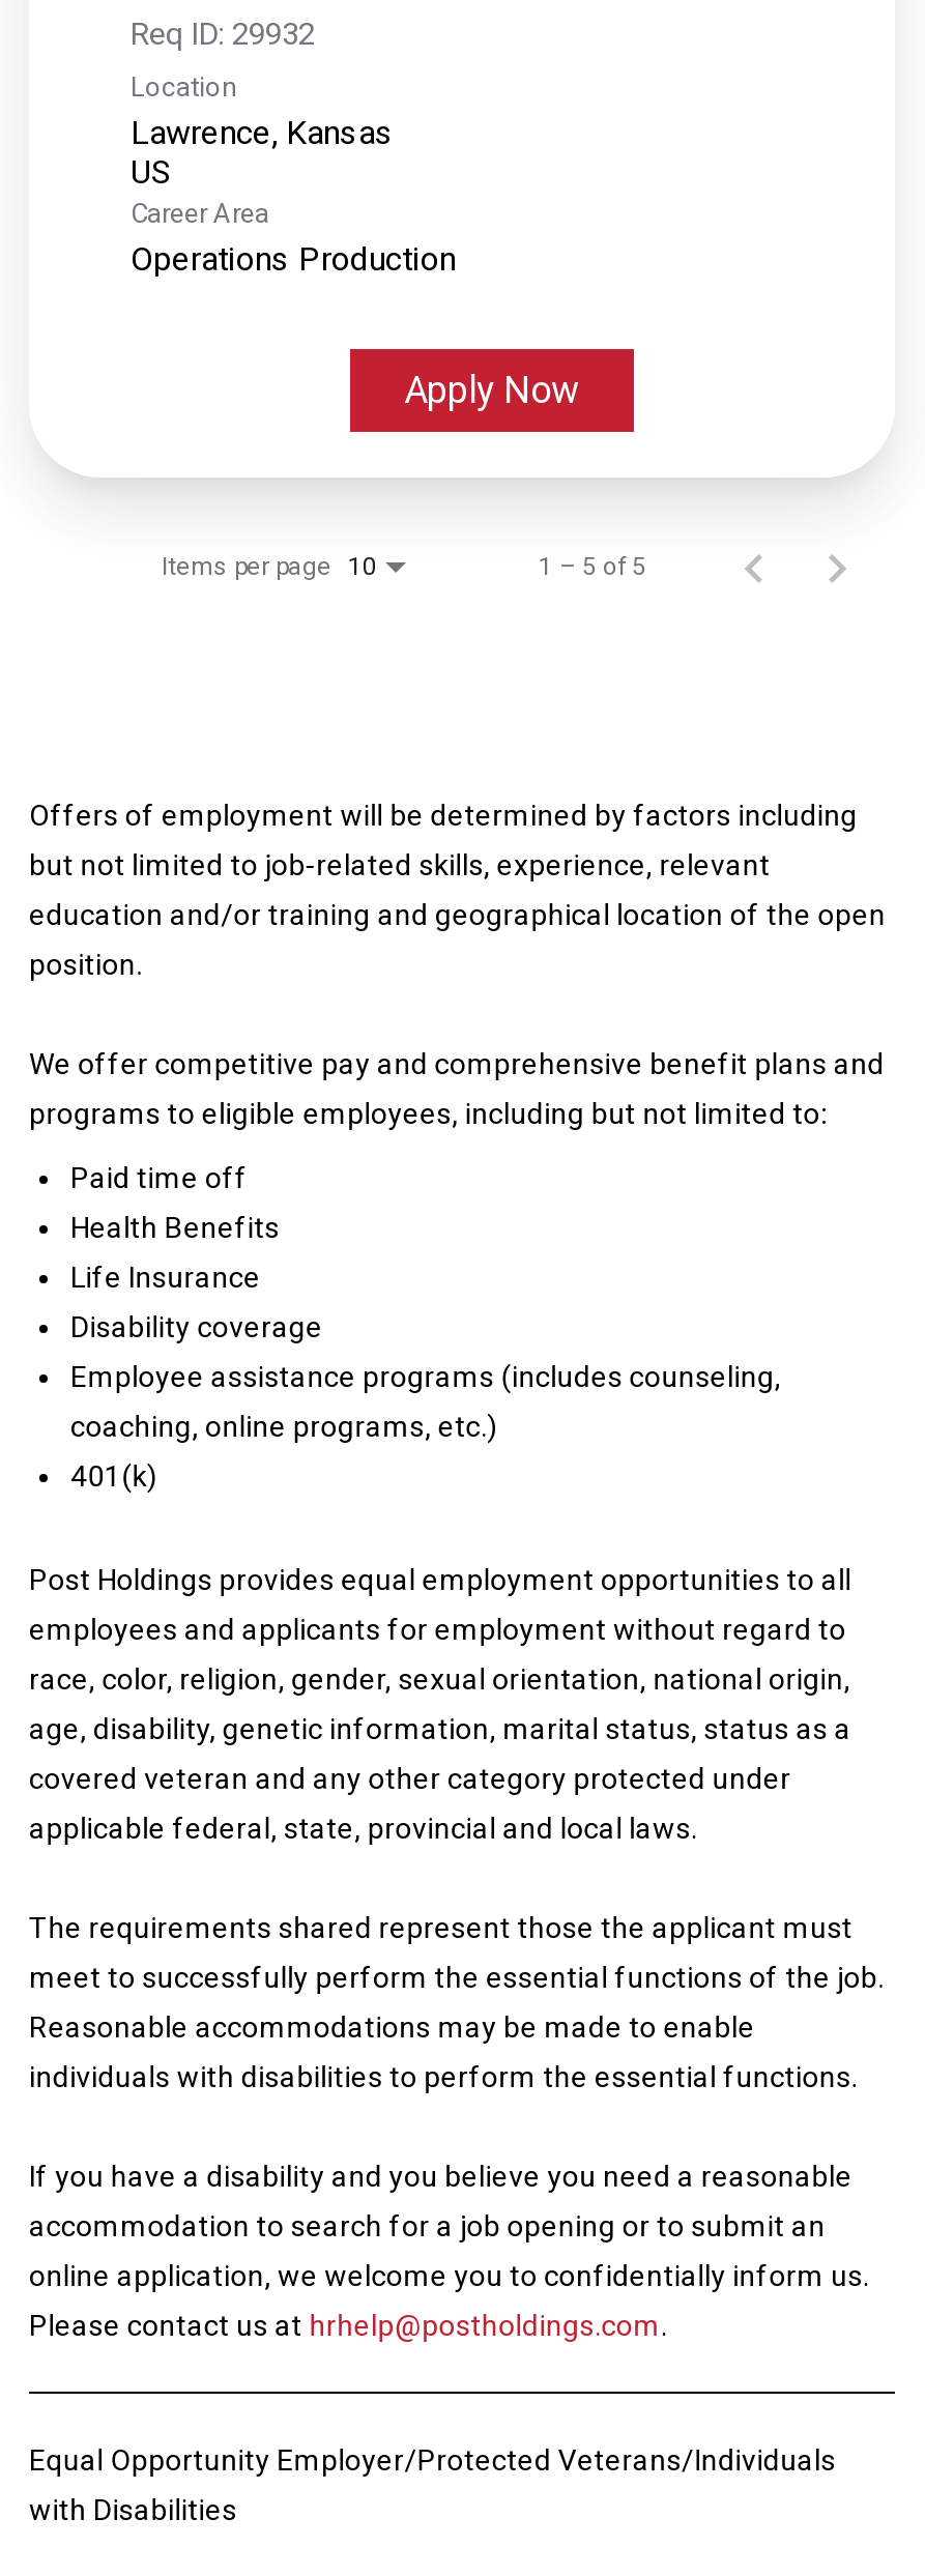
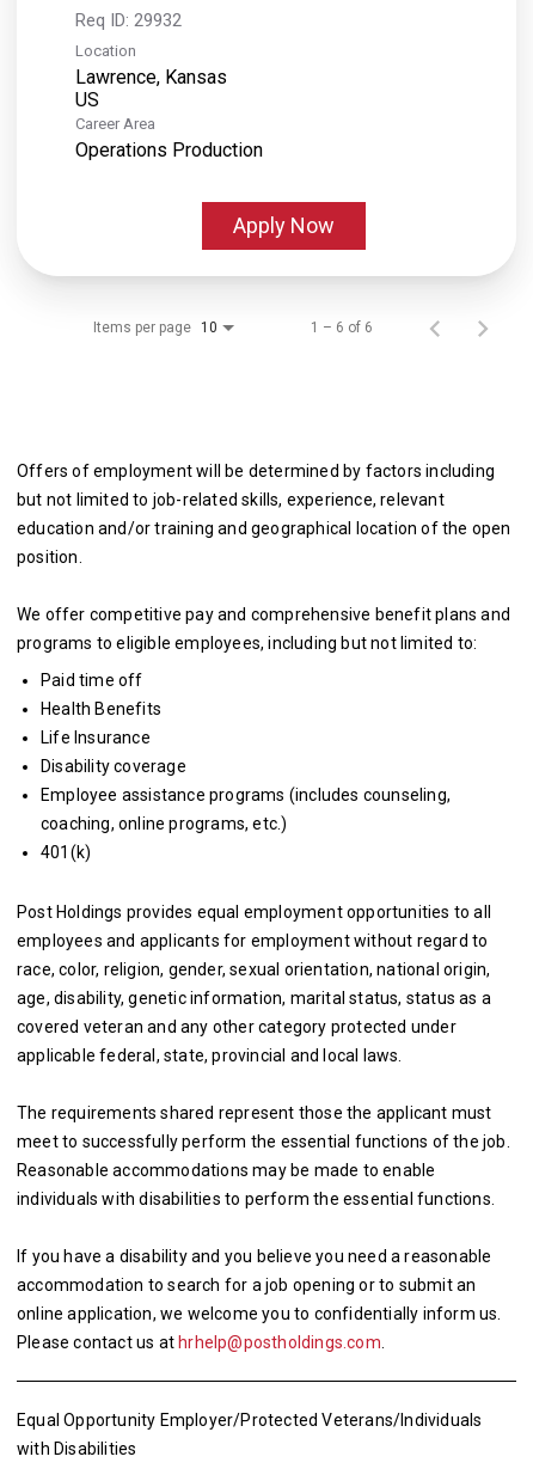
[539,551,646,580] 1 – 5 of 5 -> [311,319,373,336] 1 – 6 of 6

